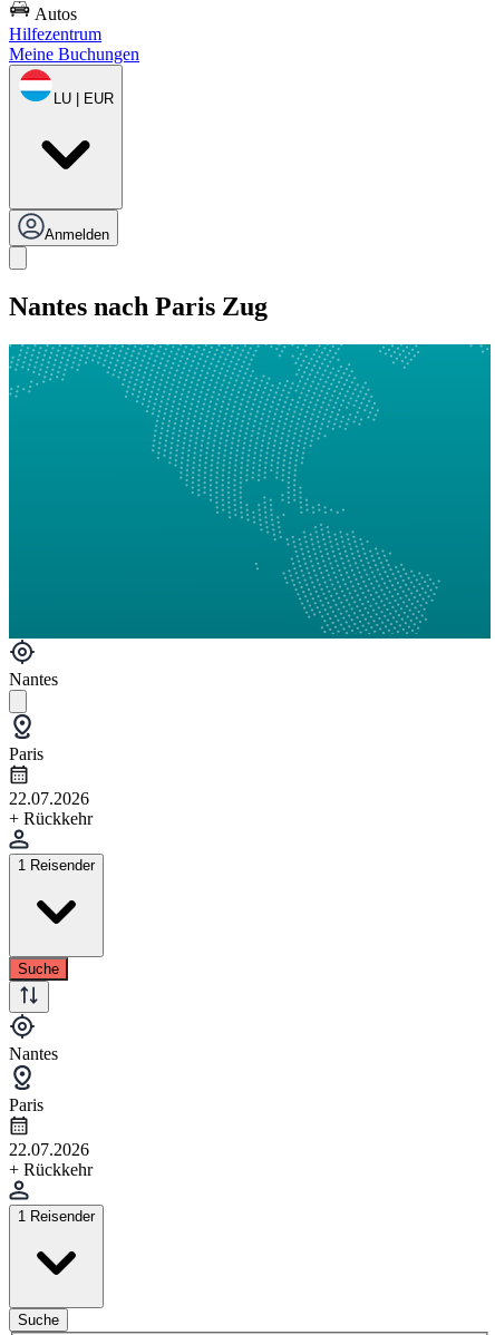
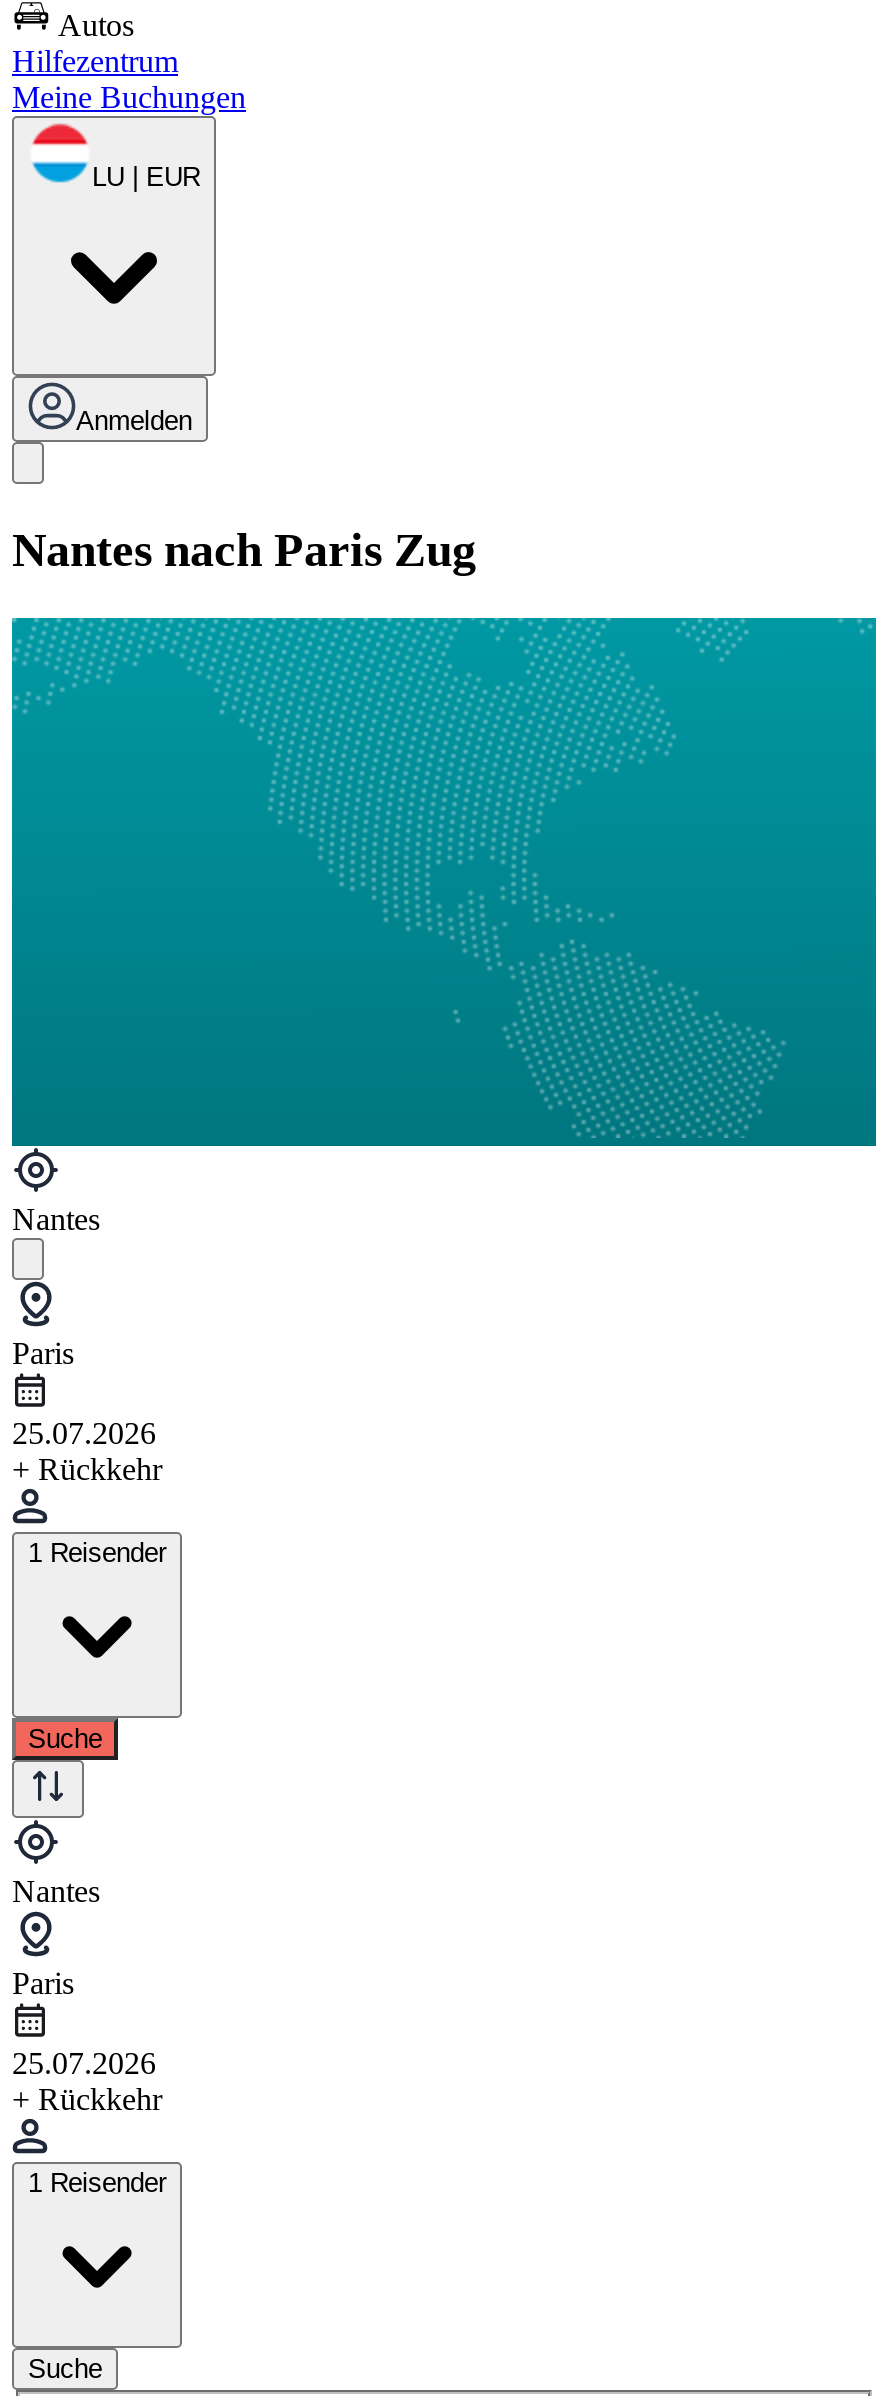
[9,789,89,808] 22.07.2026 -> [12,1416,156,1450] 25.07.2026
[9,1140,89,1159] 22.07.2026 -> [12,2046,156,2080] 25.07.2026

